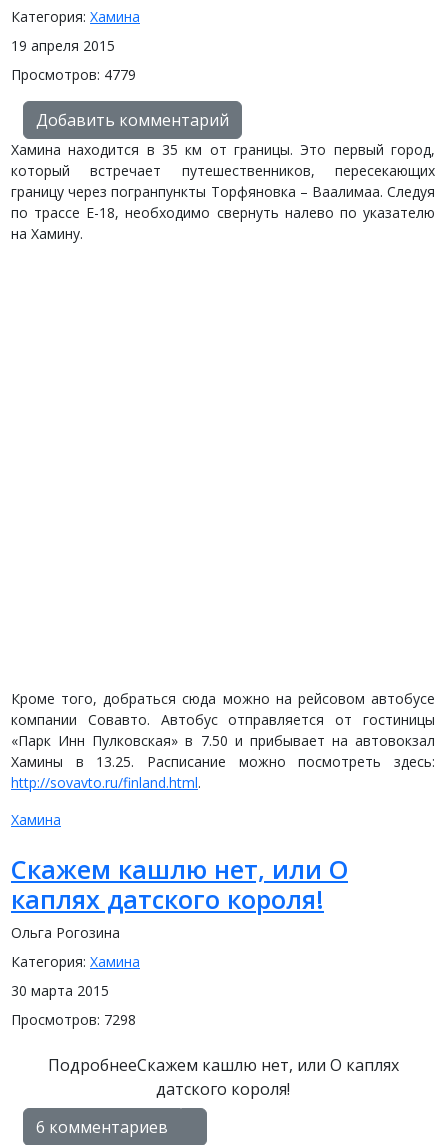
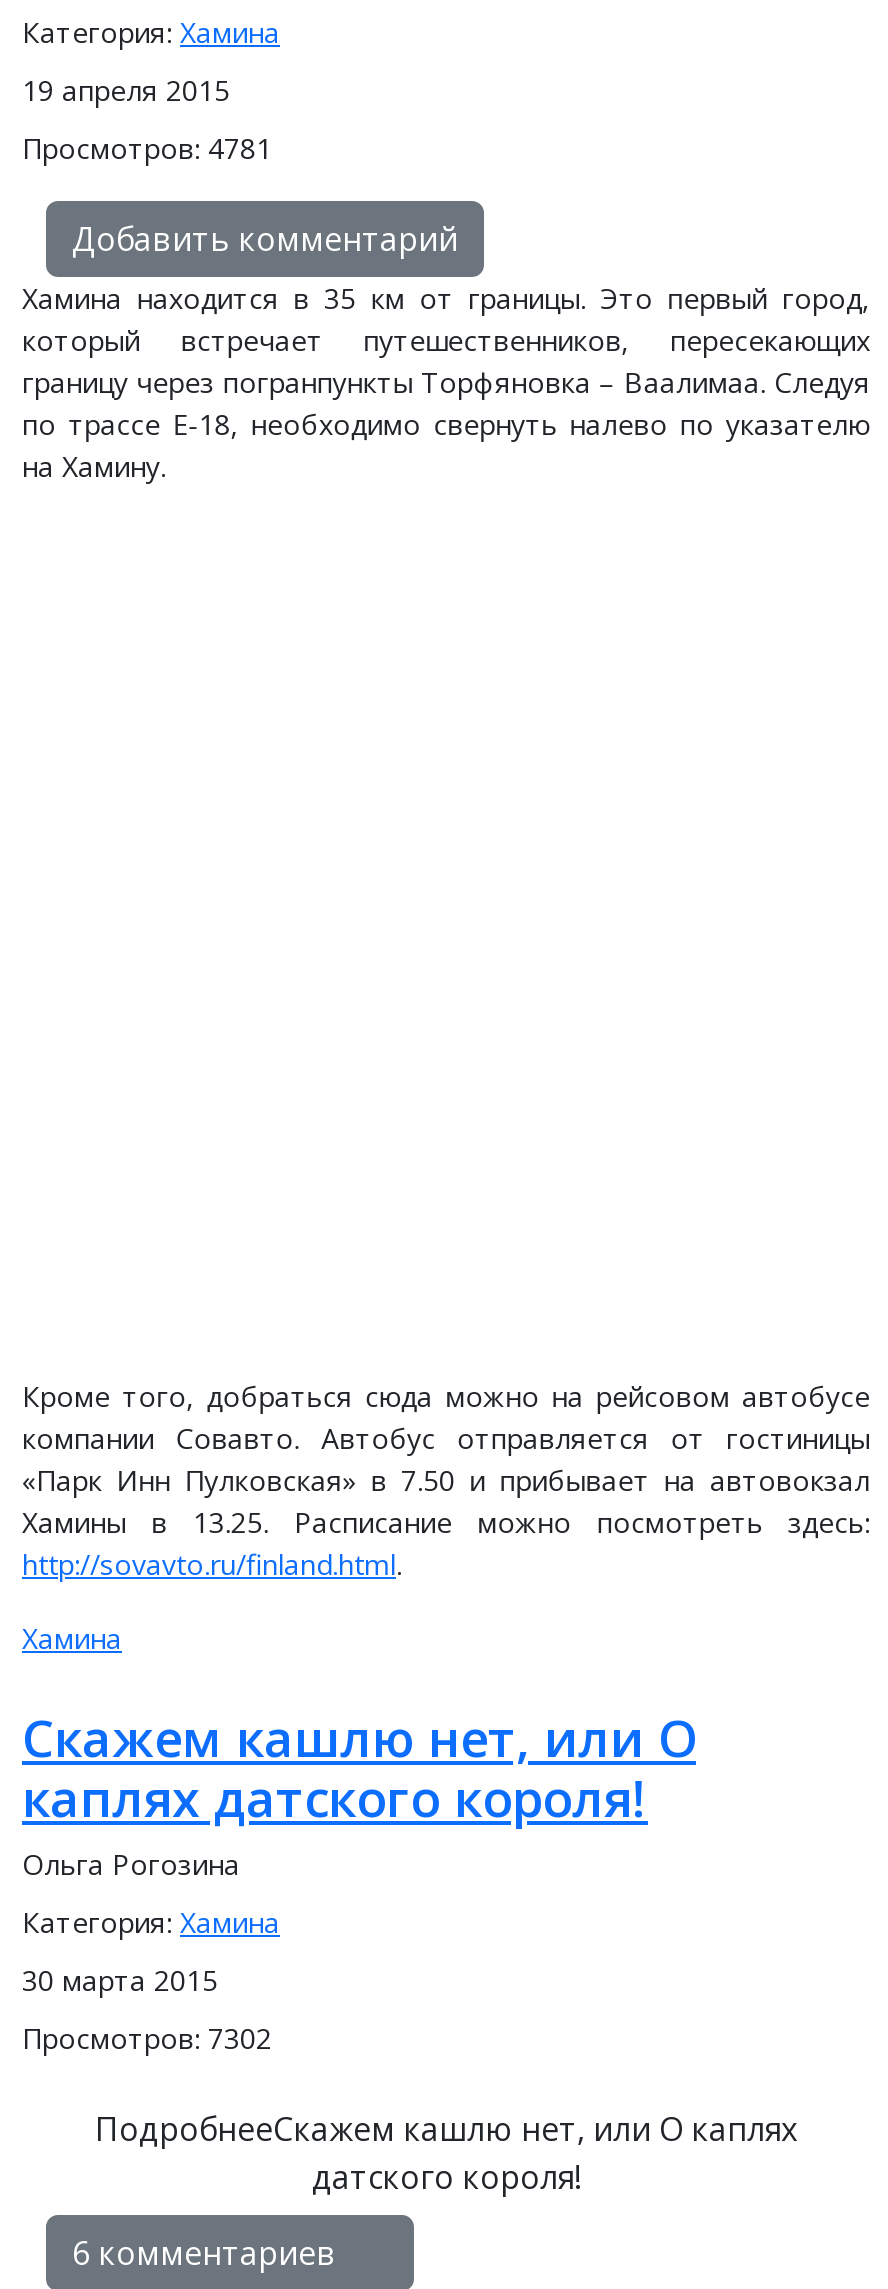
[11,65,136,84] Просмотров: 4779 -> [22,129,272,167] Просмотров: 4781
[11,1010,136,1029] Просмотров: 7298 -> [22,2019,272,2057] Просмотров: 7302

